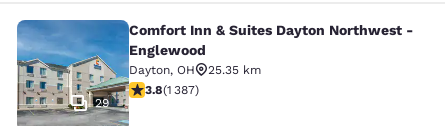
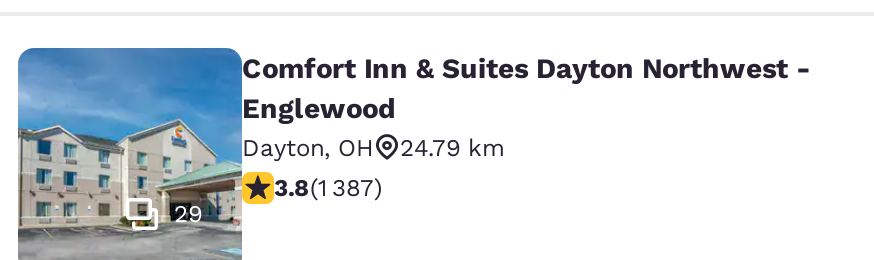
[129,63,261,77] Dayton, OH 25.35 km -> [242,134,504,162] Dayton, OH 24.79 km

